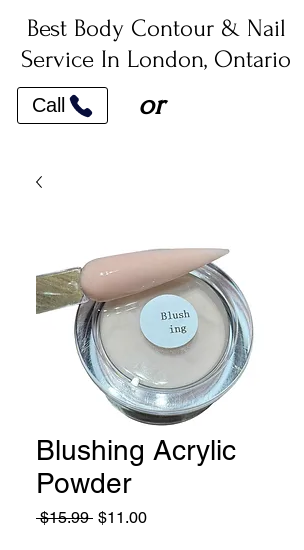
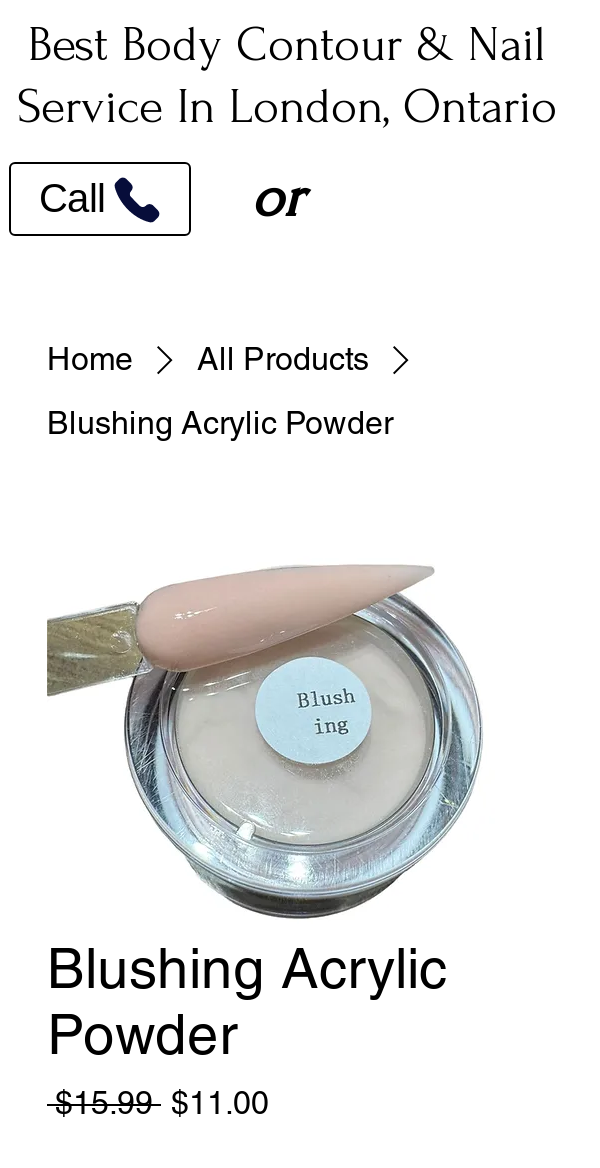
none -> [47,340,393,442] Home | All Products | Blushing Acrylic Powder

